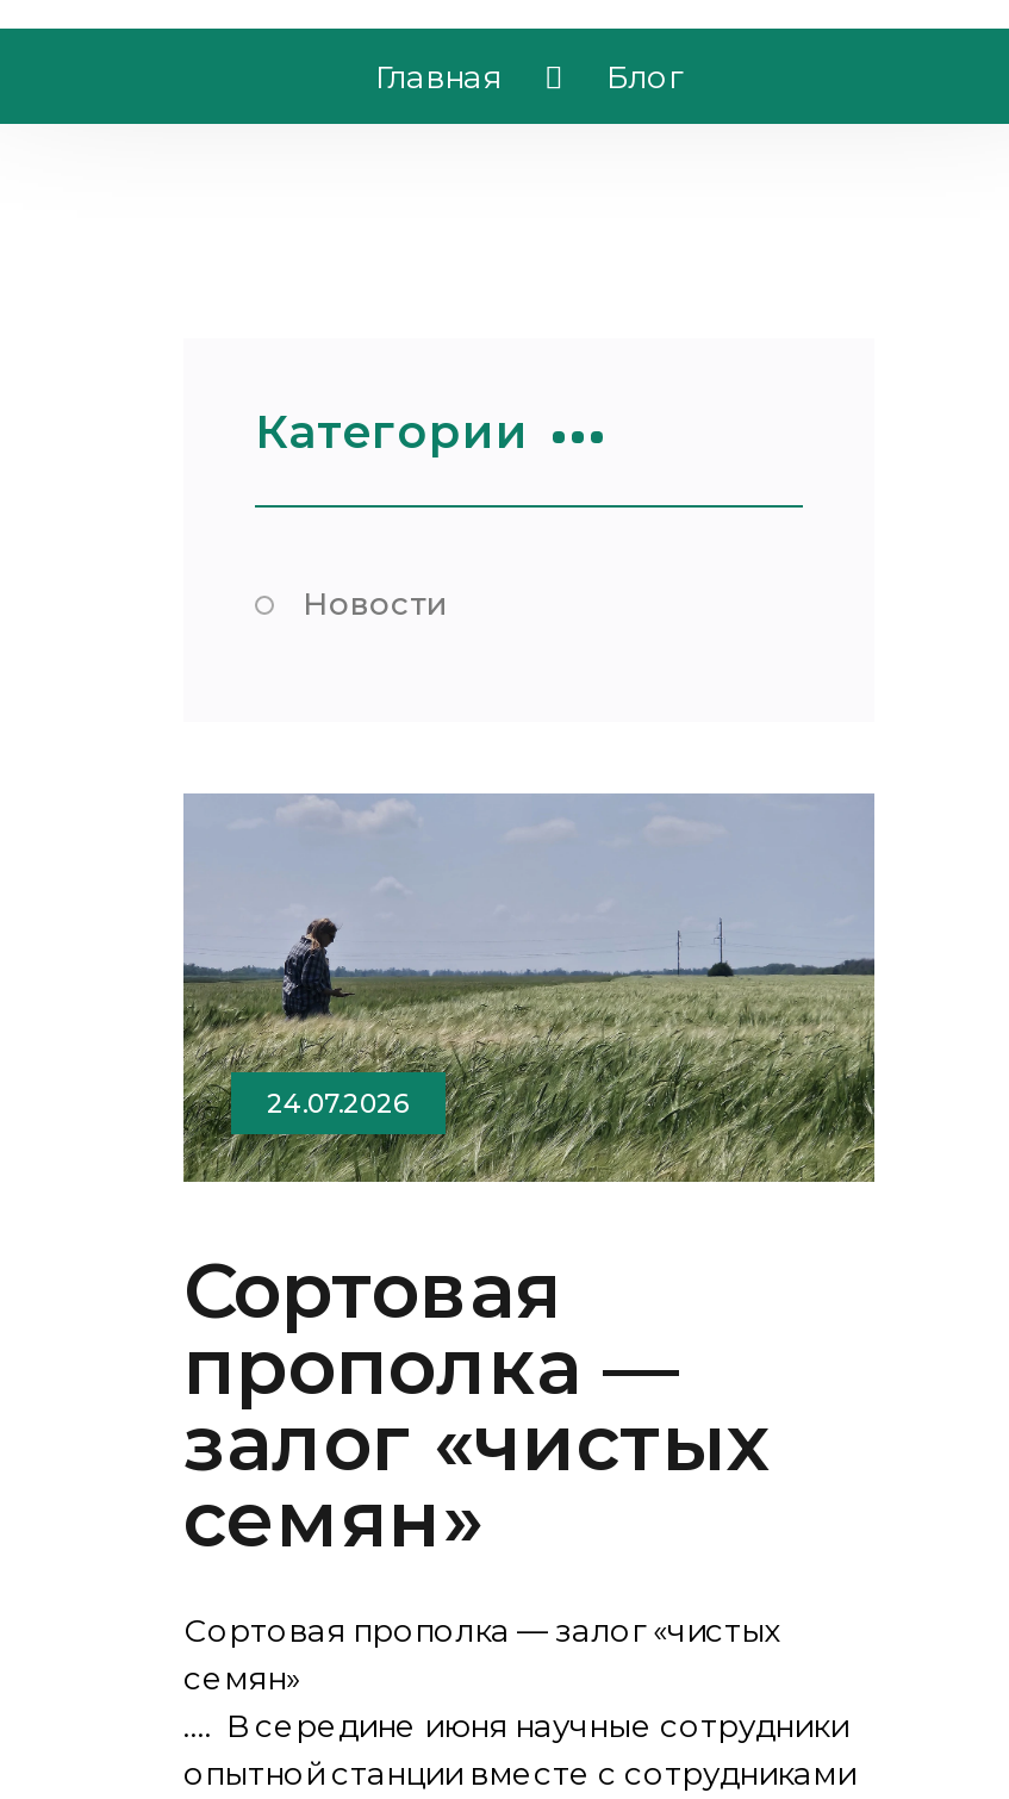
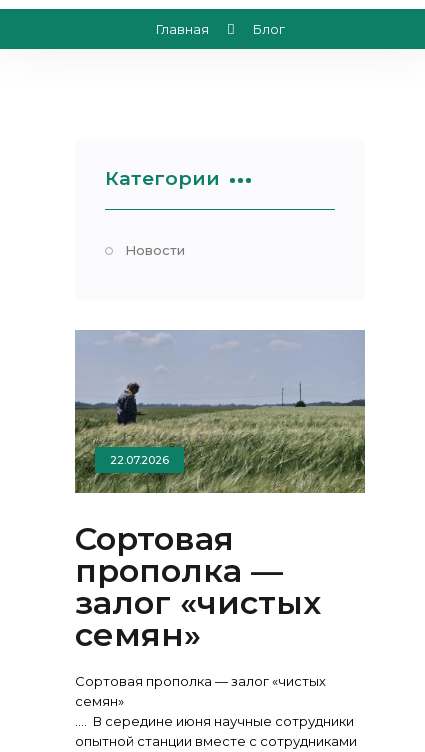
[267,1088,410,1121] 24.07.2026 -> [110,453,169,467] 22.07.2026

